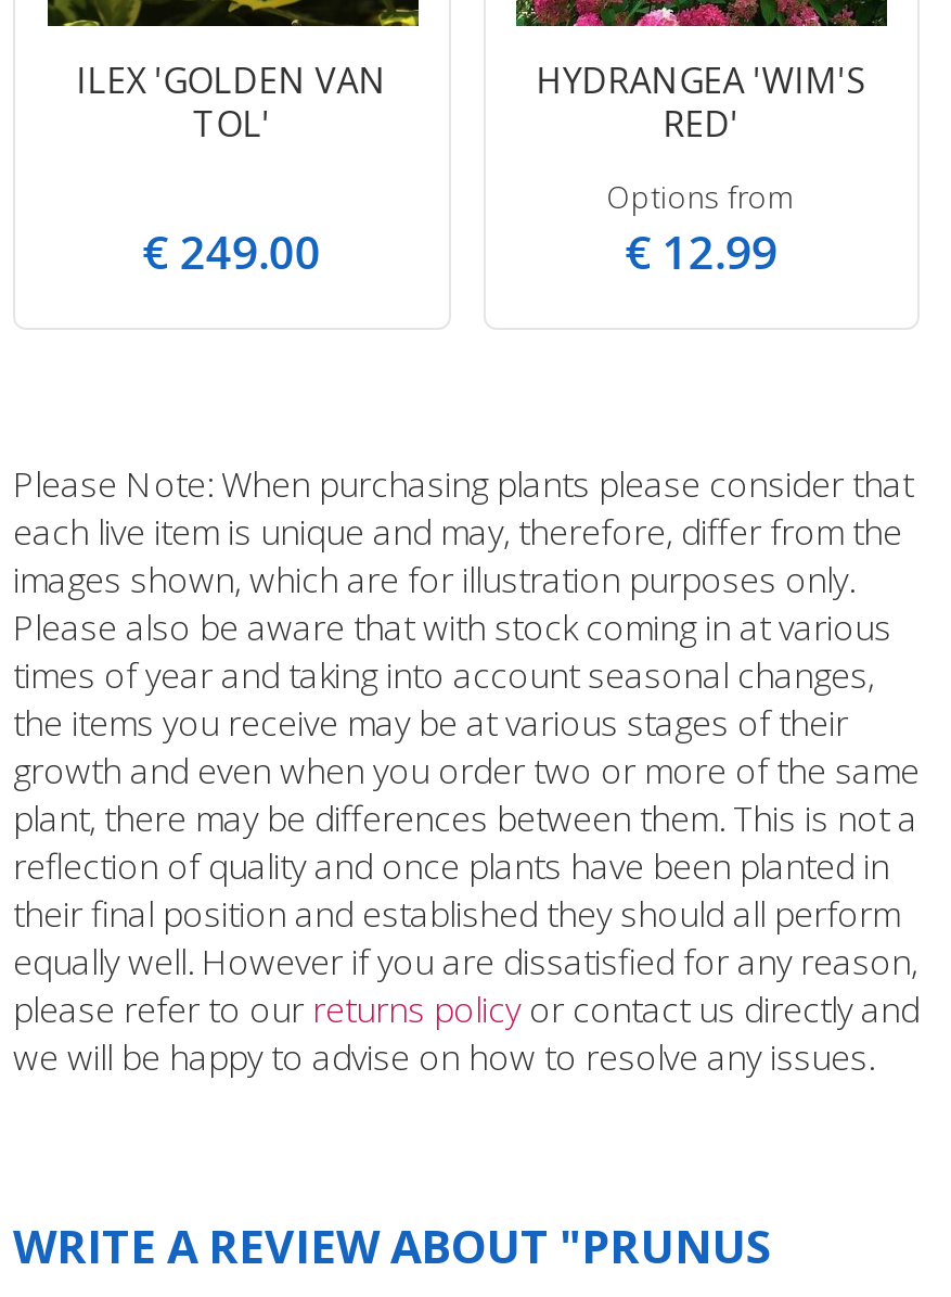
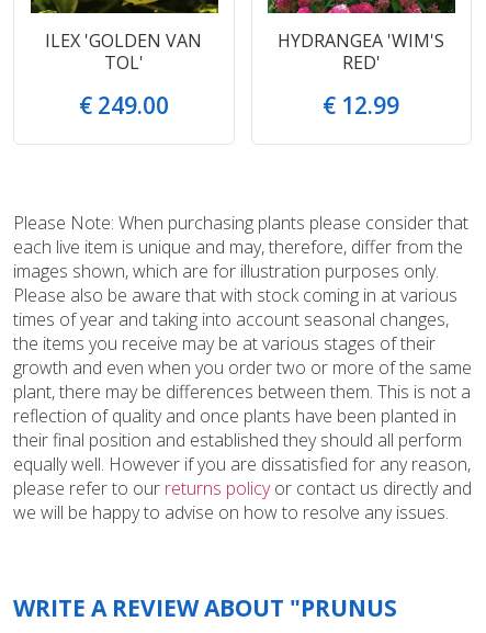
[607,176,796,217] Options from -> none

